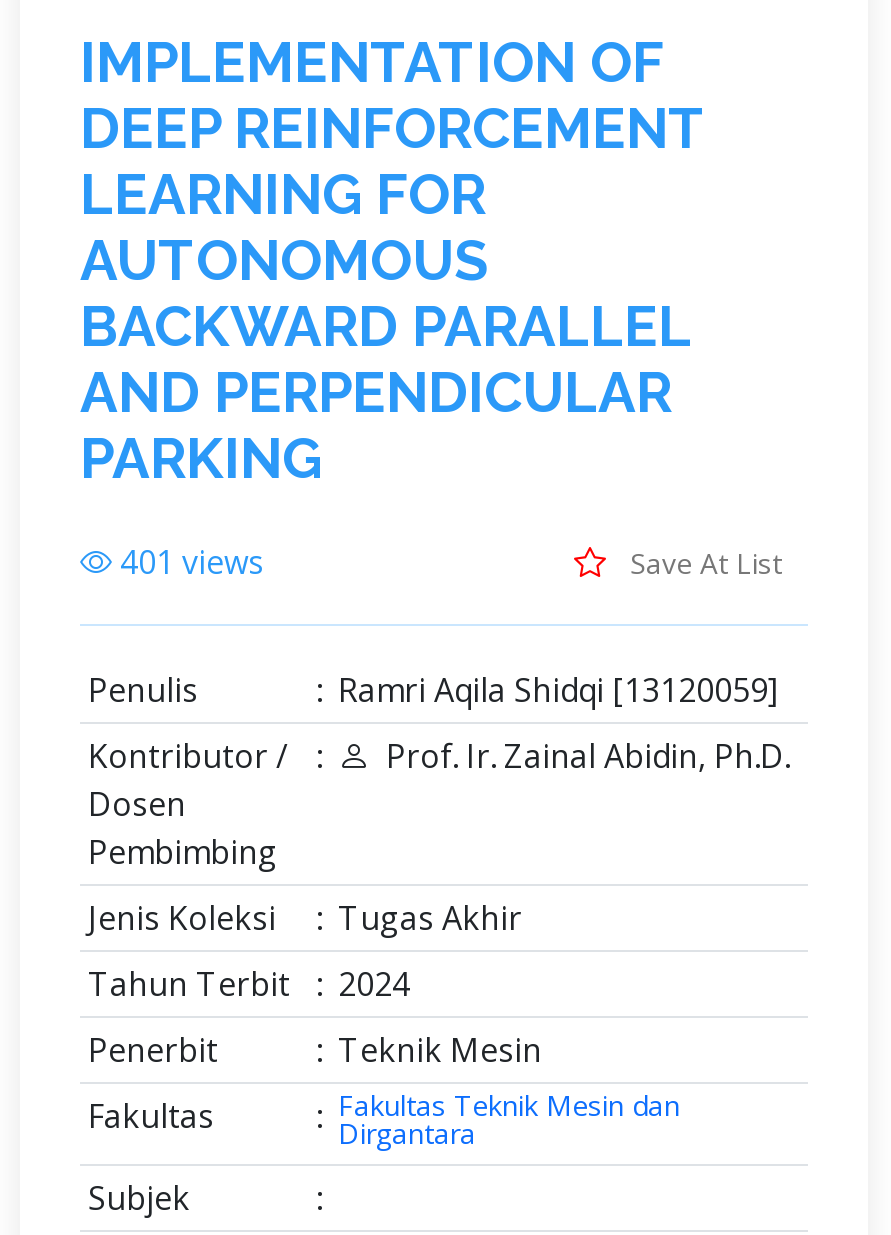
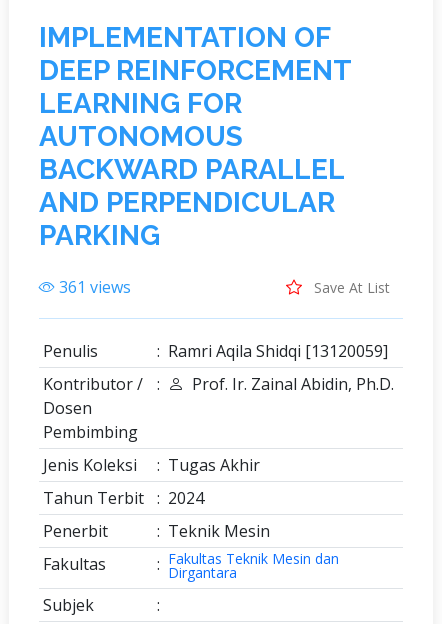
[120,540,264,584] 401 views -> [59,276,131,298] 361 views

